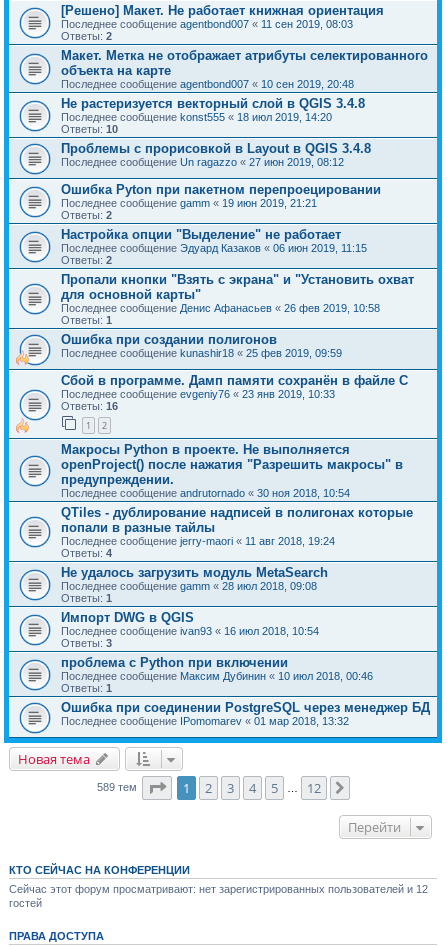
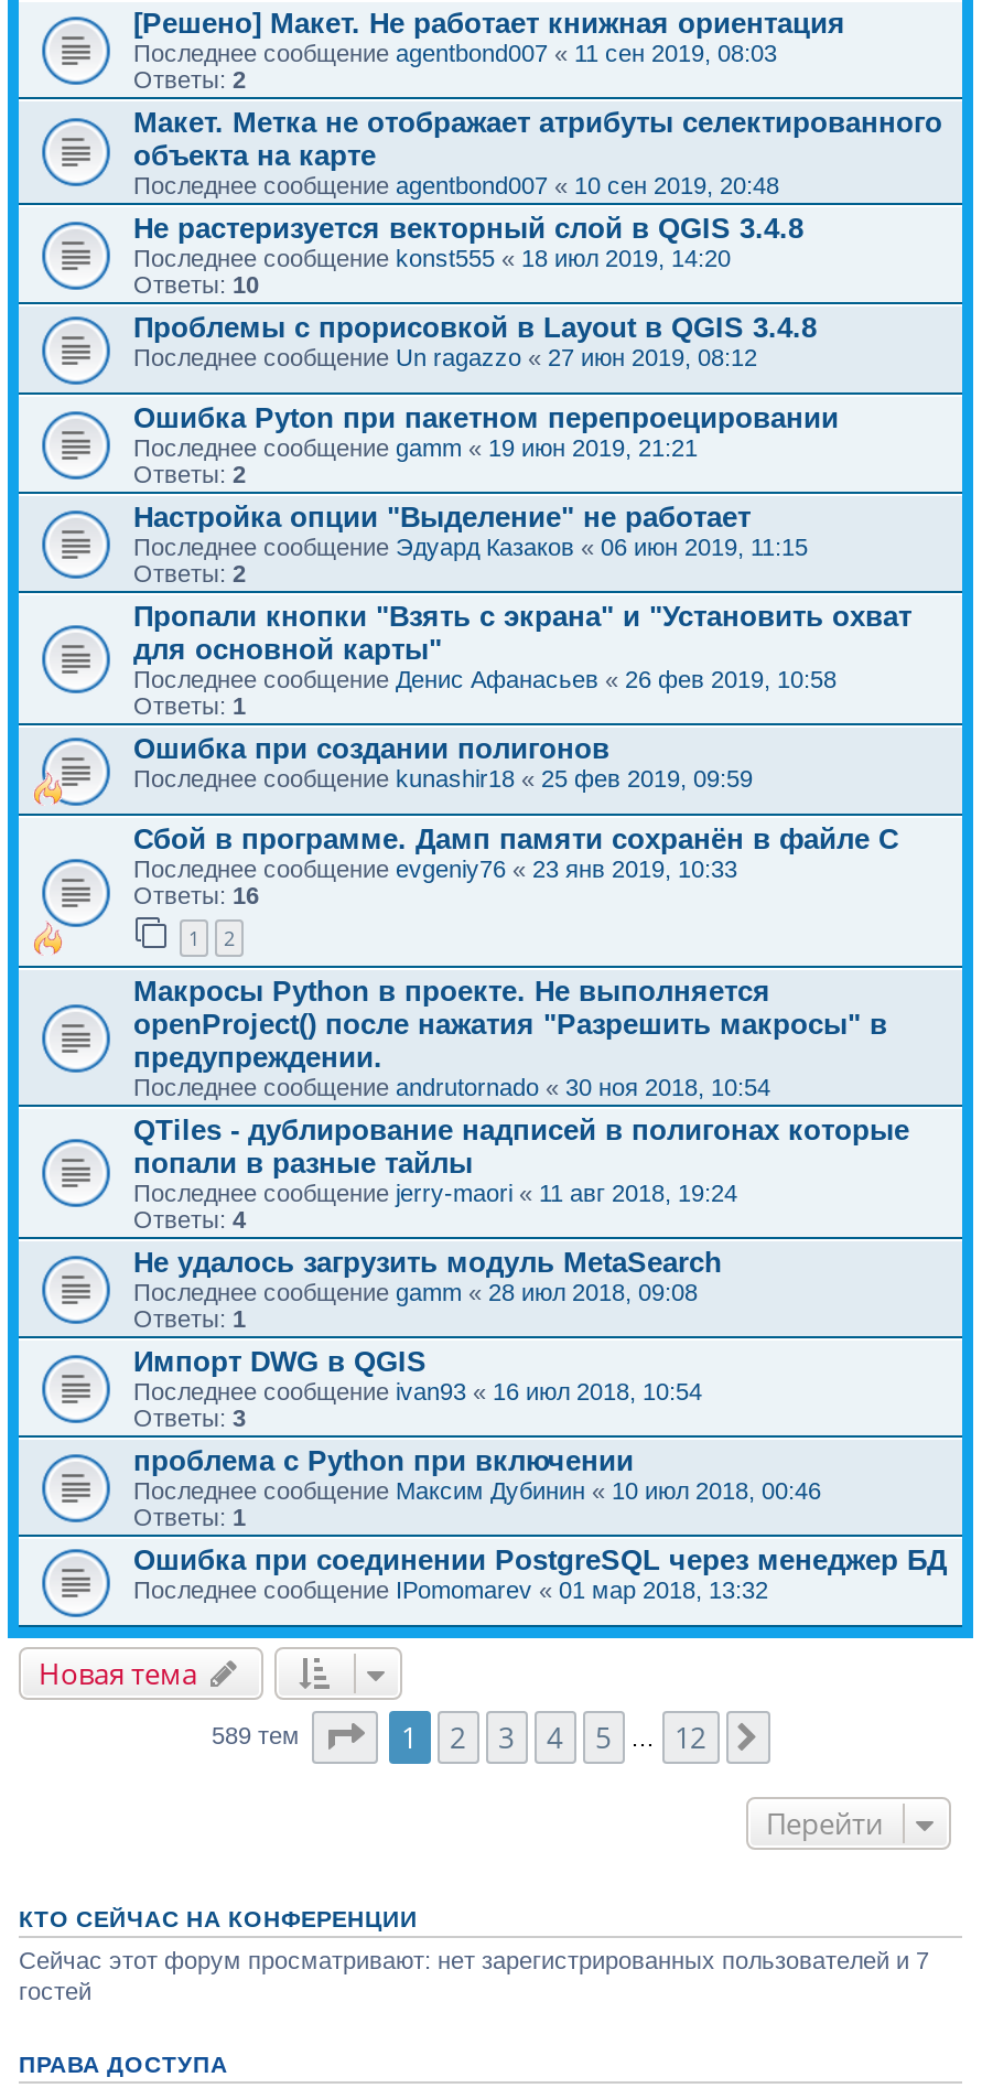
[9,883,428,895] Сейчас этот форум просматривают: нет зарегистрированных пользователей и 12 -> [19,1947,929,1973] Сейчас этот форум просматривают: нет зарегистрированных пользователей и 7

